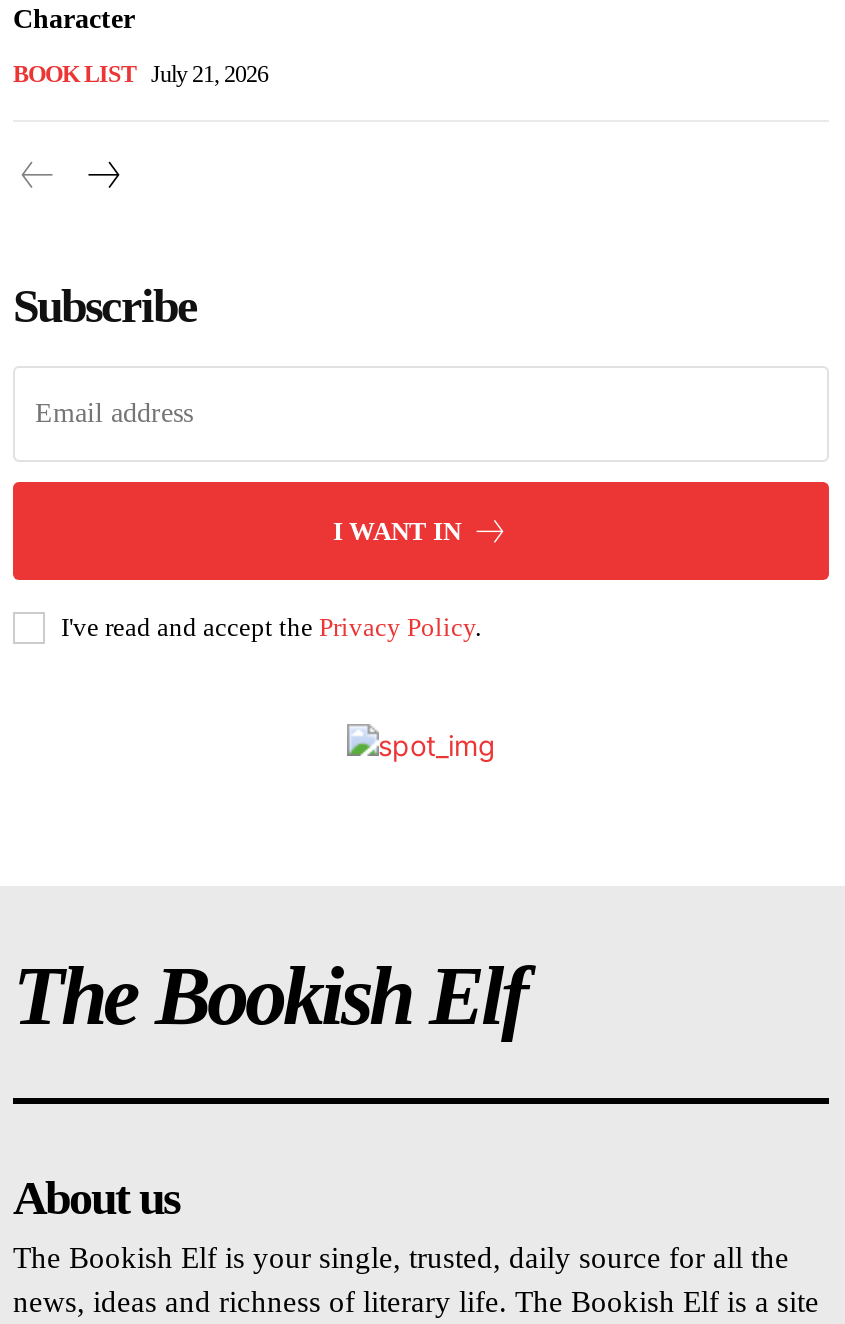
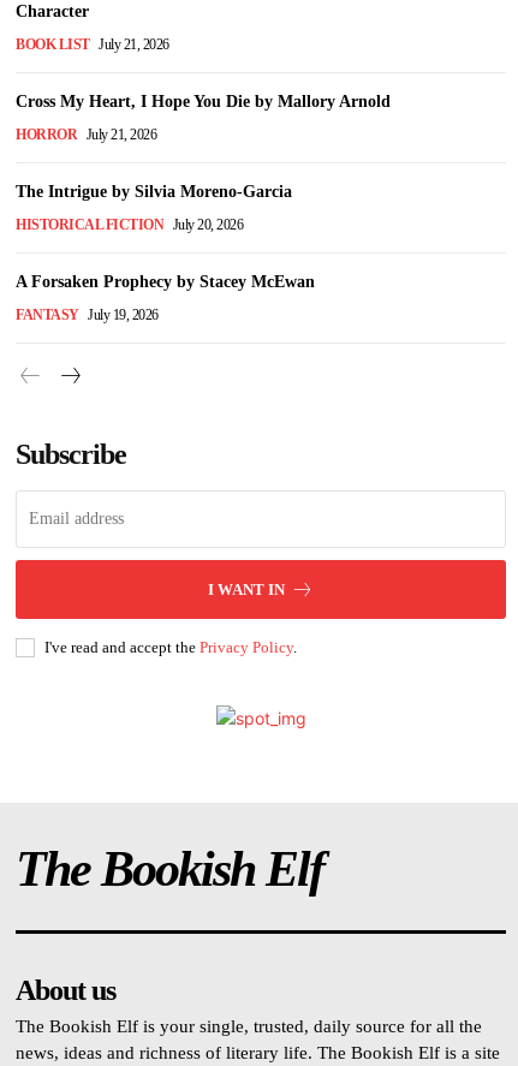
none -> [16,93,391,324] Cross My Heart, I Hope You Die by Mallory Arnold | HORROR July 21, 2026 | The Intrigue by Silvia Moreno-Garcia | HISTORICAL FICTION July 20, 2026 | A Forsaken Prophecy by Stacey McEwan | FANTASY July 19, 2026

